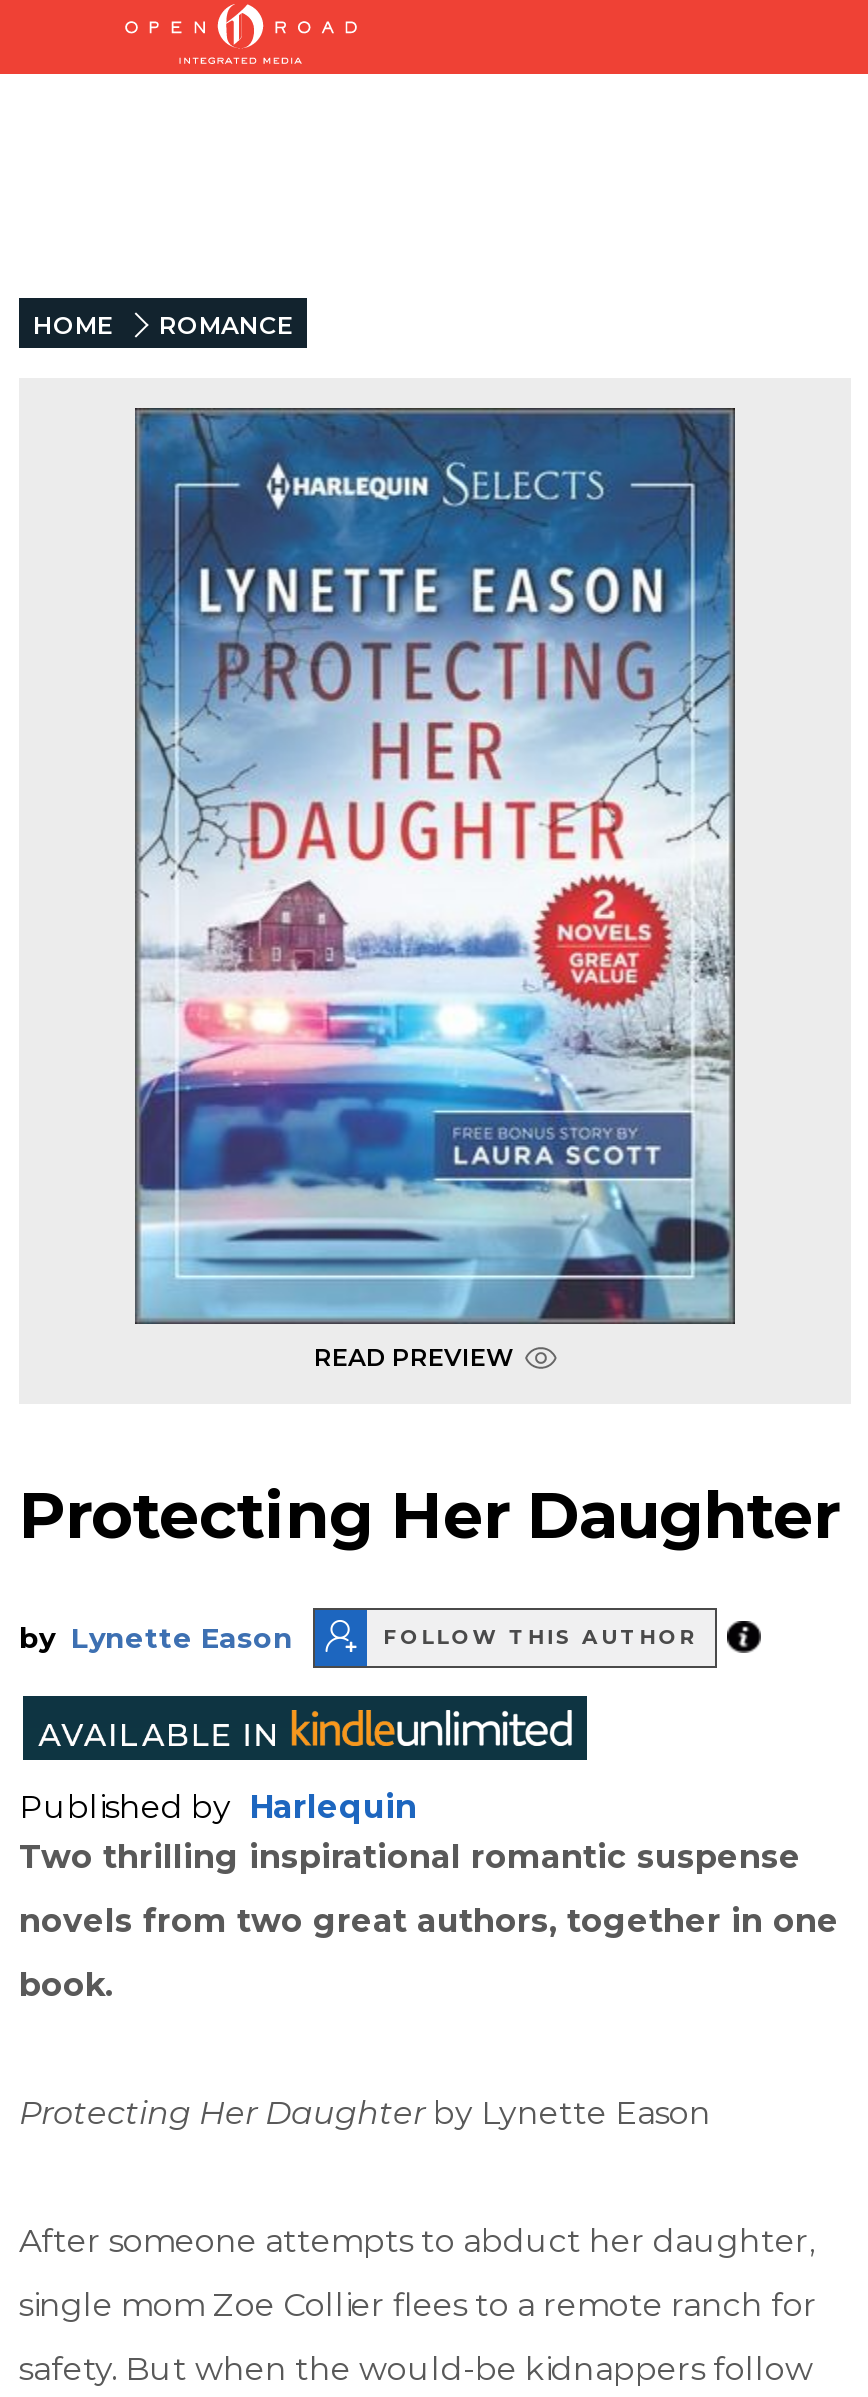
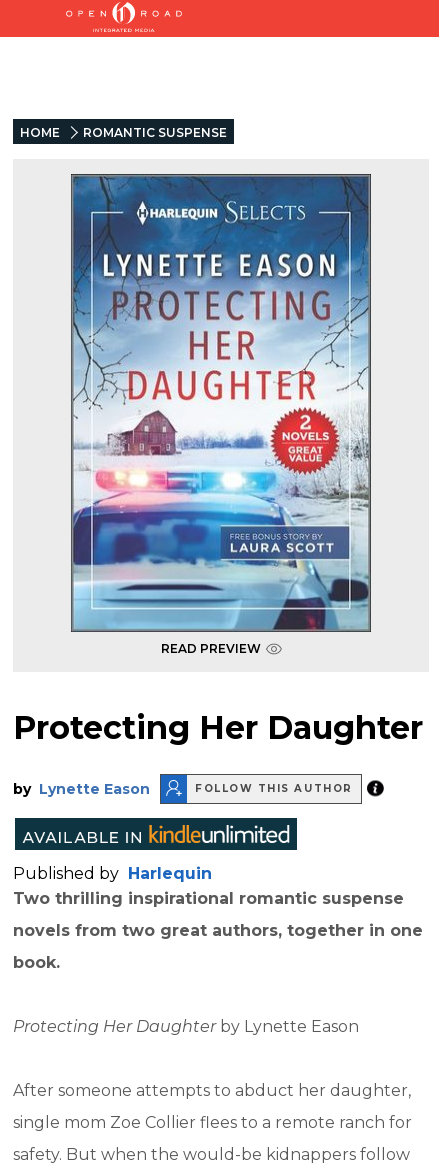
[159,310,293,340] ROMANCE -> [83,125,227,140] ROMANTIC SUSPENSE

